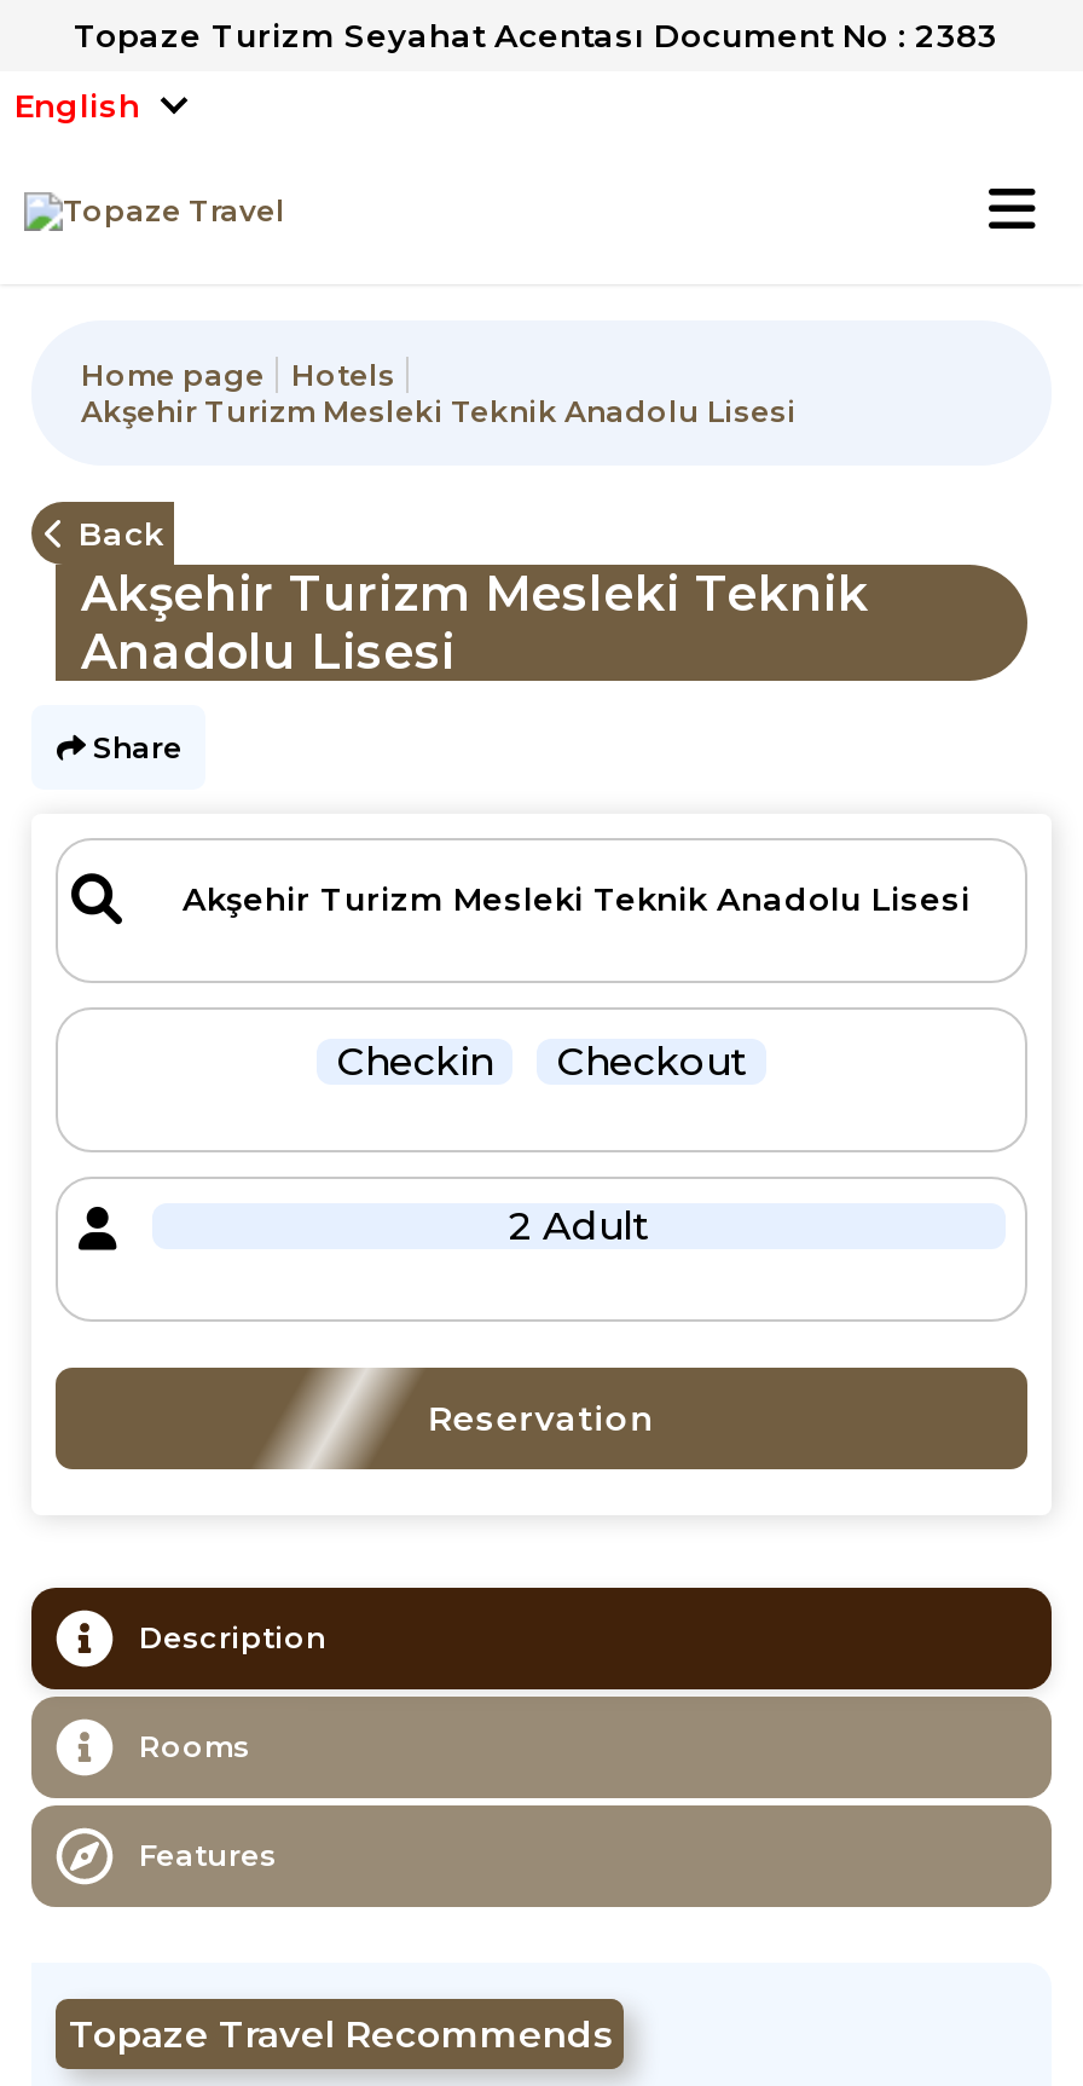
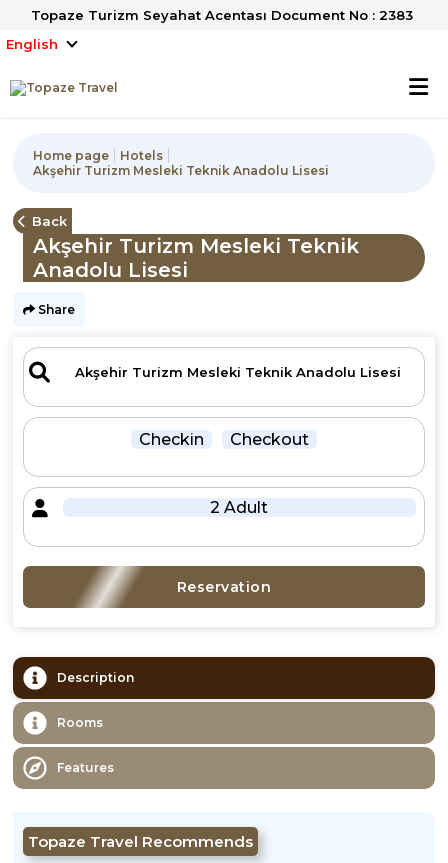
[193,1368,411,1469] [image] -> [79,566,169,608] [image]

